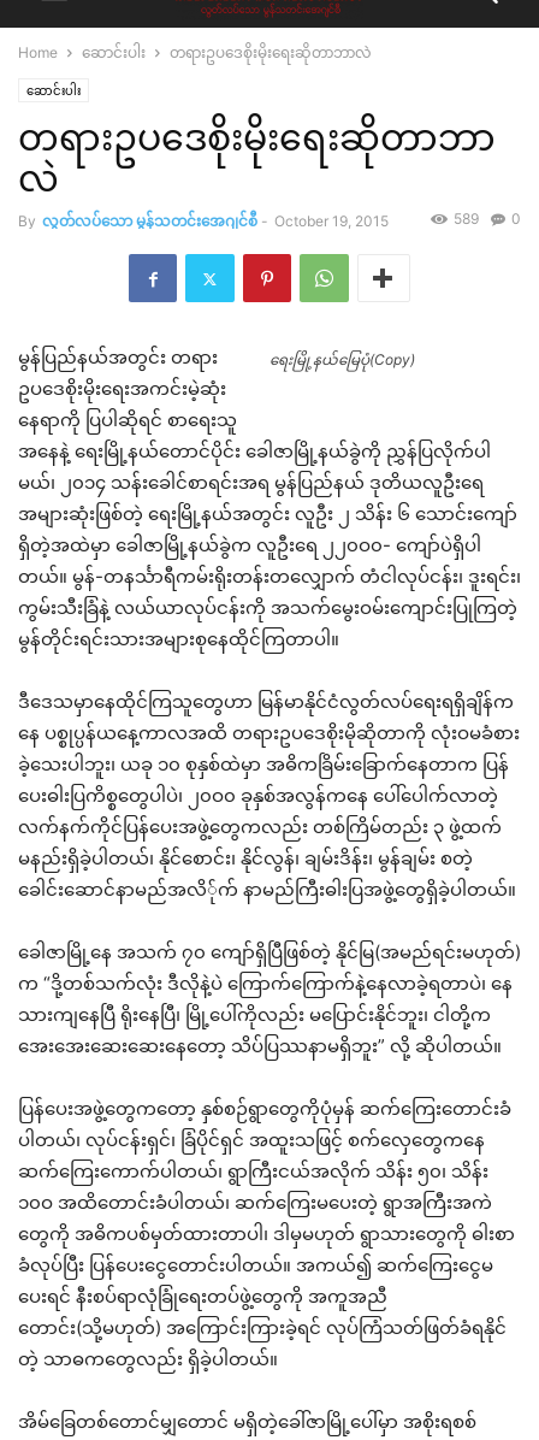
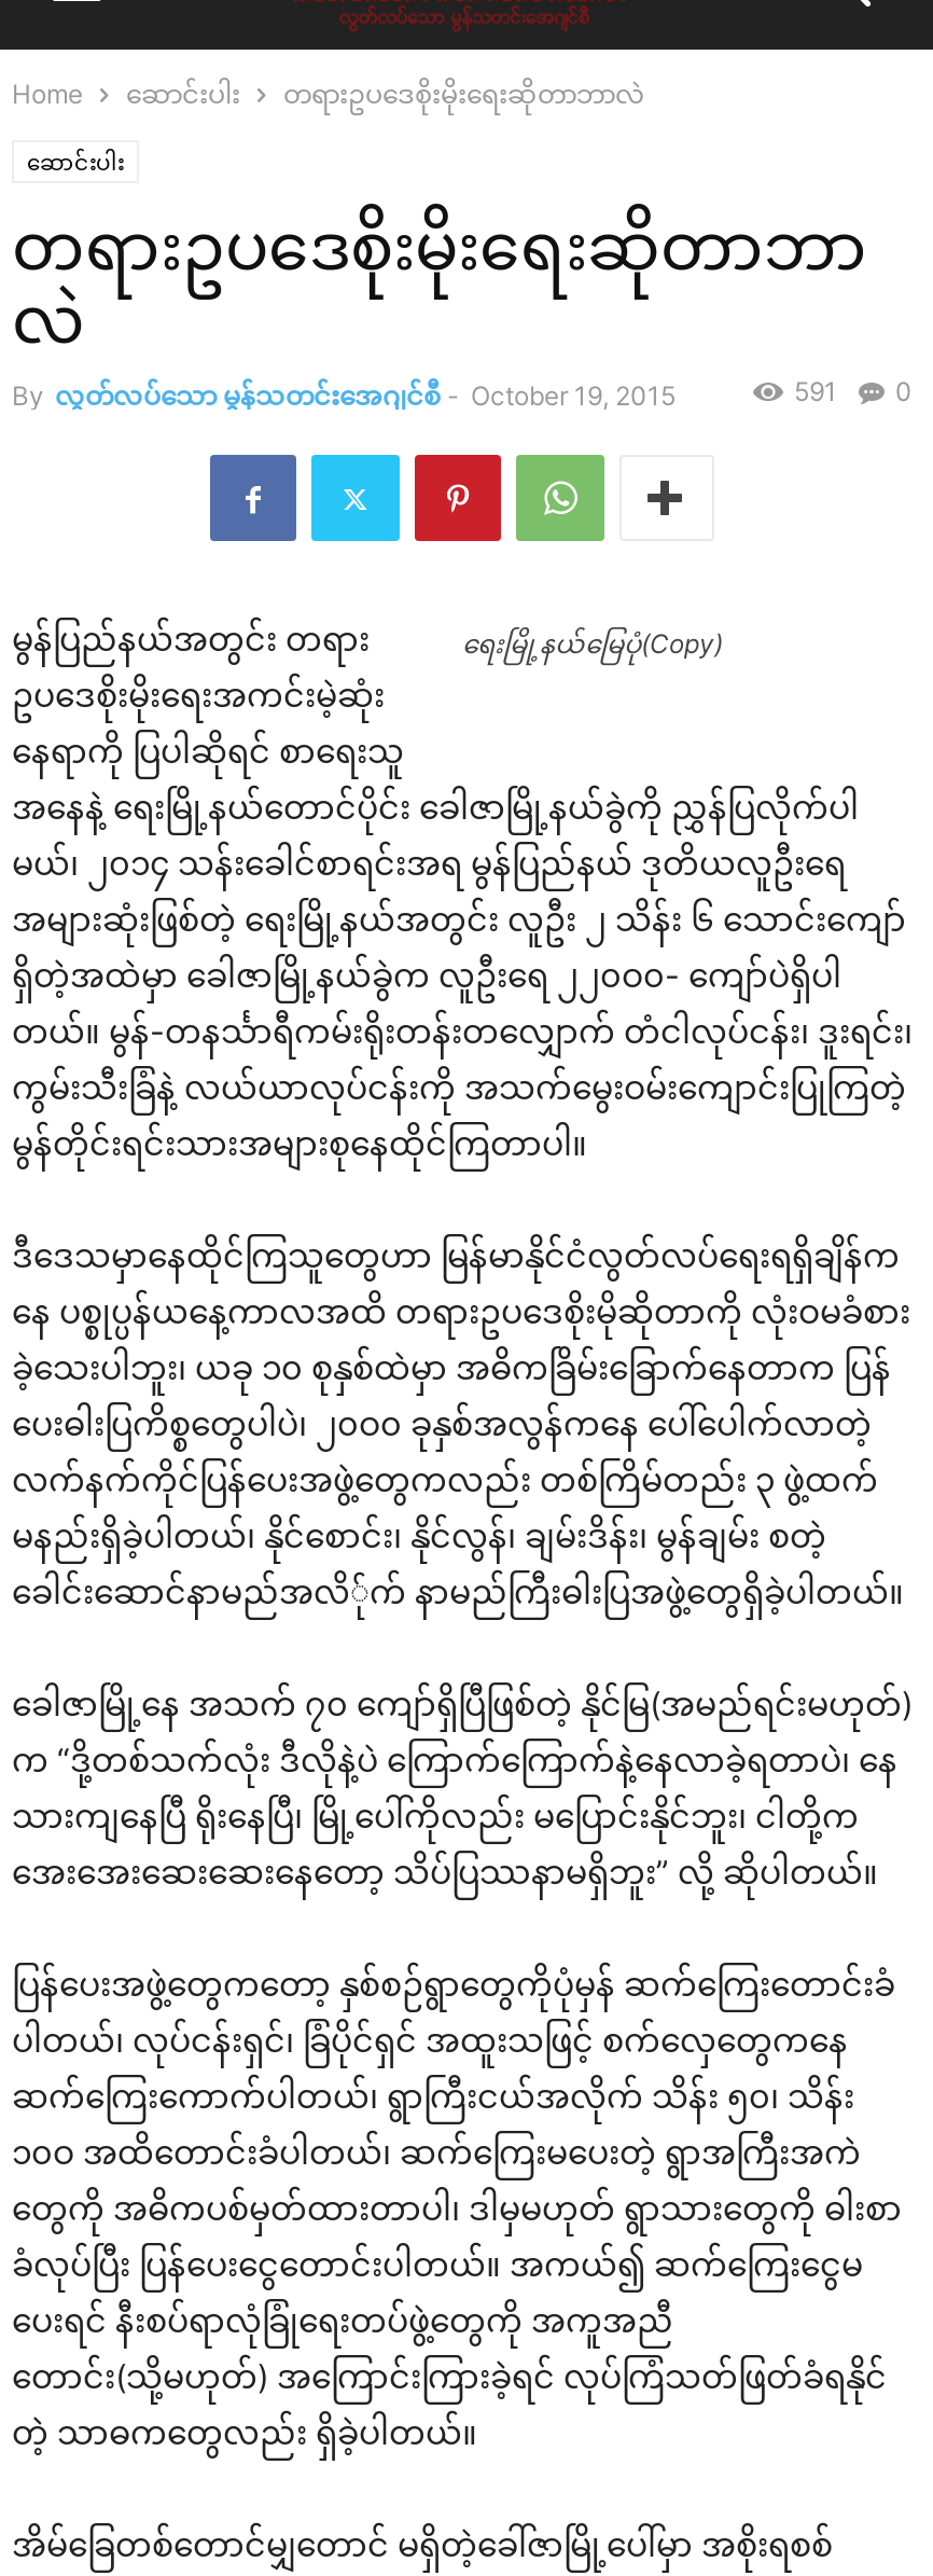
[454,209,521,228] 589 0 -> [794,375,913,407] 591 0

